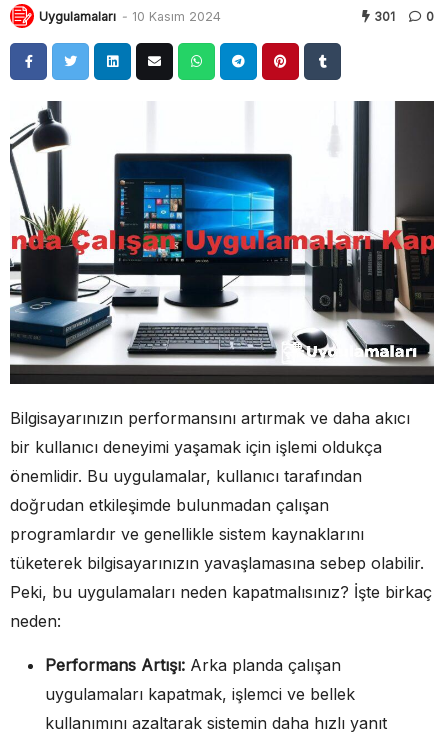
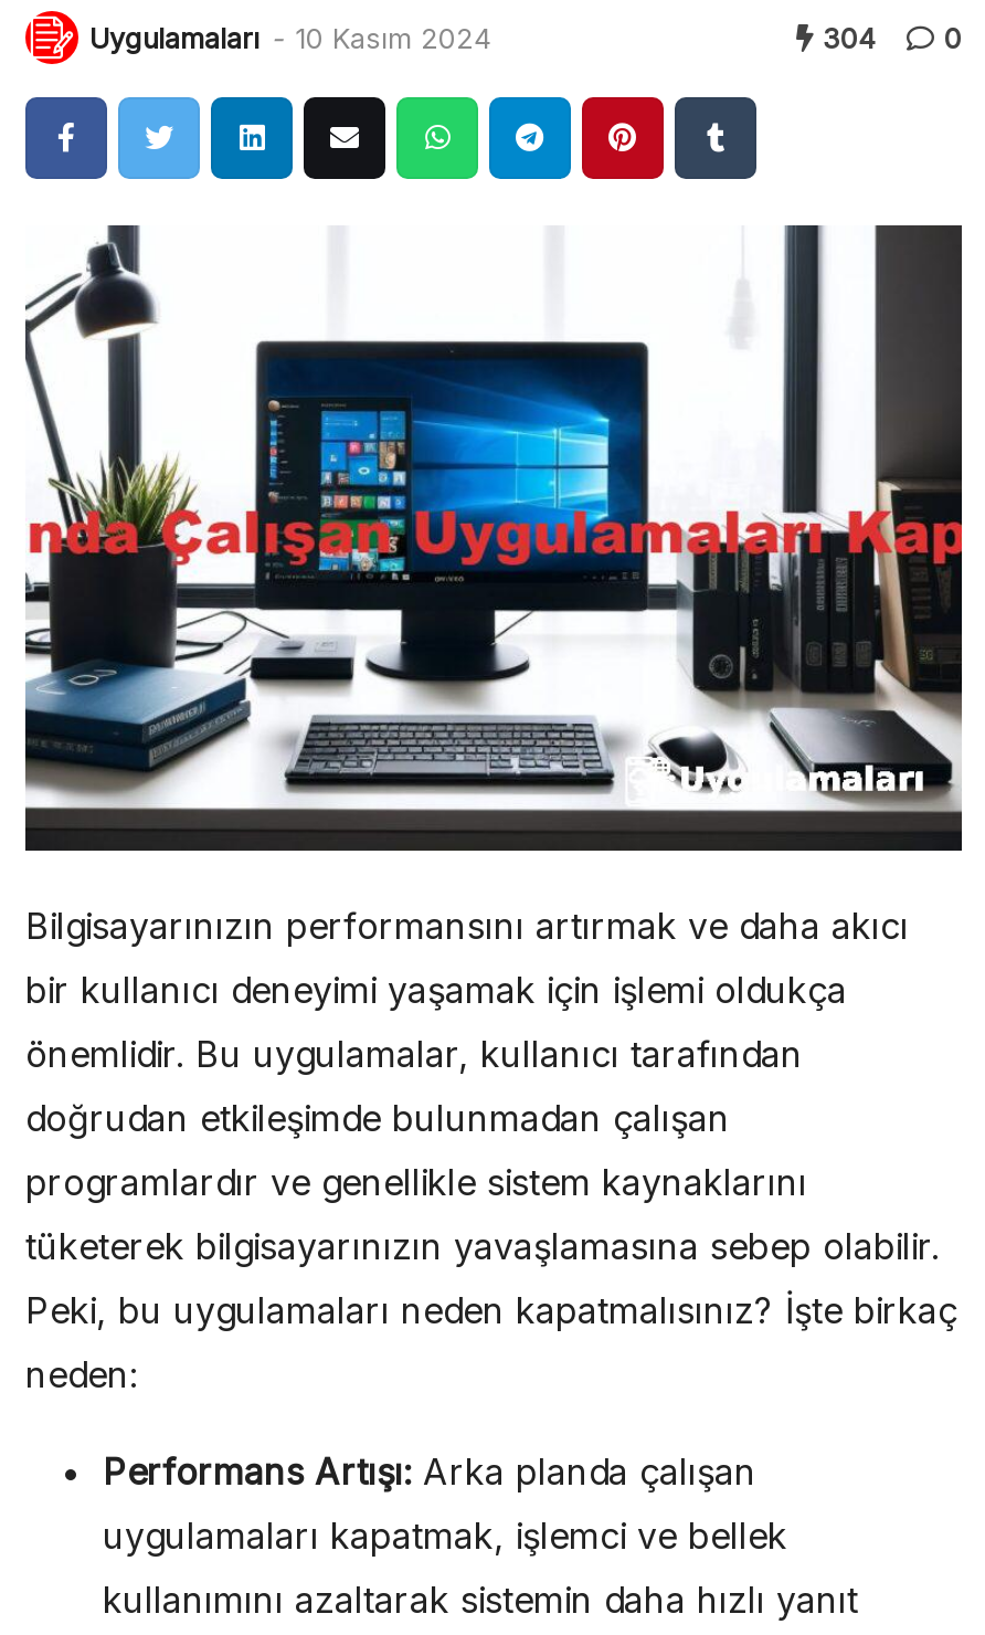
[370,8,434,23] 301 0 -> [814,21,962,54] 304 0

